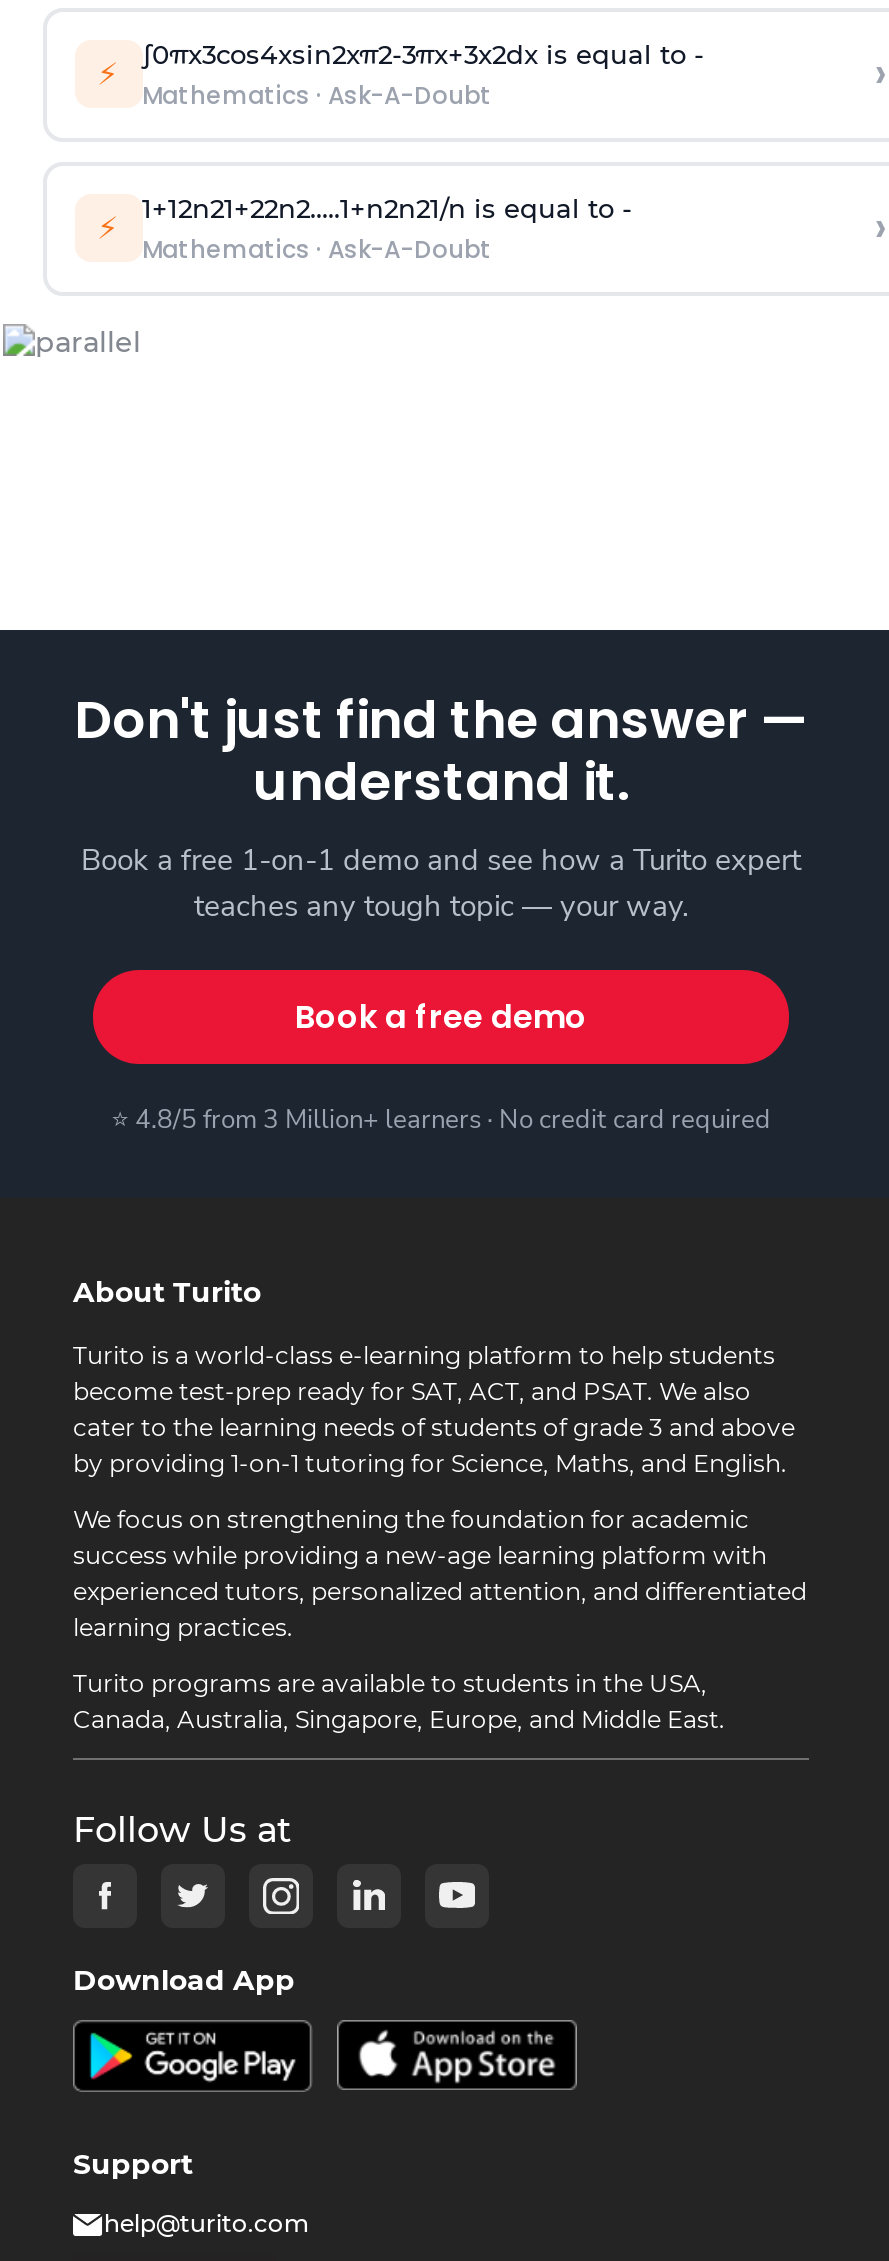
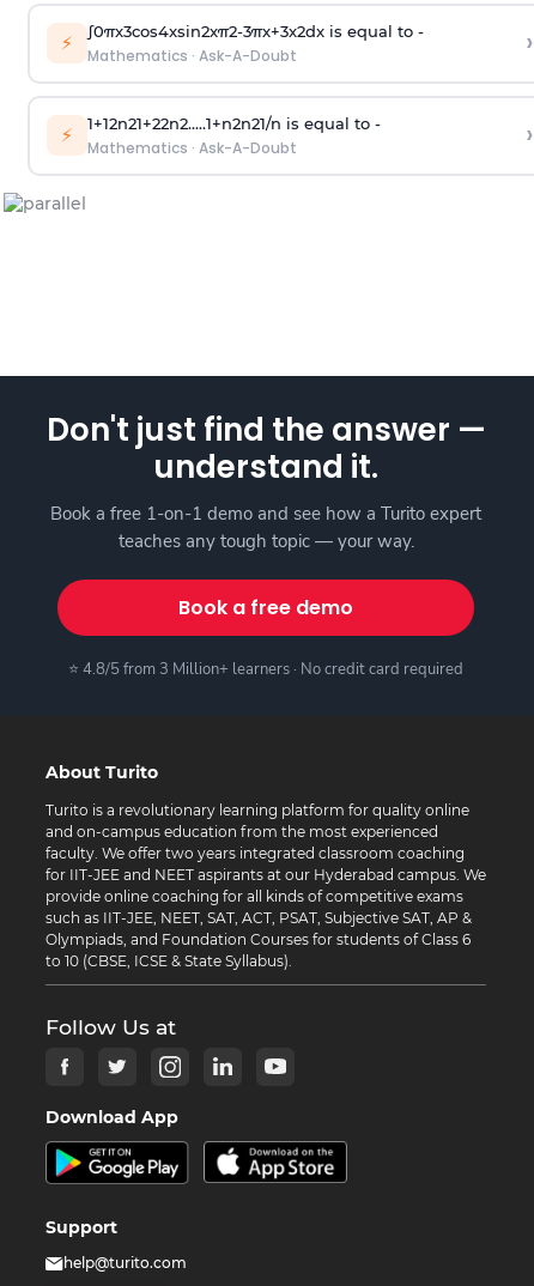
[73,1339,807,1733] Turito is a world-class e-learning platform to help students | become test-prep ready for SAT, ACT, and PSAT. We also | cater to the learning needs of students of grade 3 and above | by providing 1-on-1 tutoring for Science, Maths, and English. | We focus on strengthening the foundation for academic | success while providing a new-age learning platform with | experienced tutors, personalized attention, and differentiated | learning practices. | Turito programs are available to students in the USA, | Canada, Australia, Singapore, Europe, and Middle East. -> [45,801,486,970] Turito is a revolutionary learning platform for quality online | and on-campus education from the most experienced | faculty. We offer two years integrated classroom coaching | for IIT-JEE and NEET aspirants at our Hyderabad campus. We | provide online coaching for all kinds of competitive exams | such as IIT-JEE, NEET, SAT, ACT, PSAT, Subjective SAT, AP & | Olympiads, and Foundation Courses for students of Class 6 | to 10 (CBSE, ICSE & State Syllabus).

